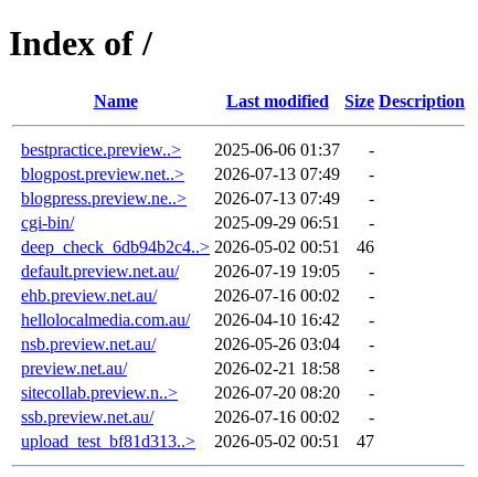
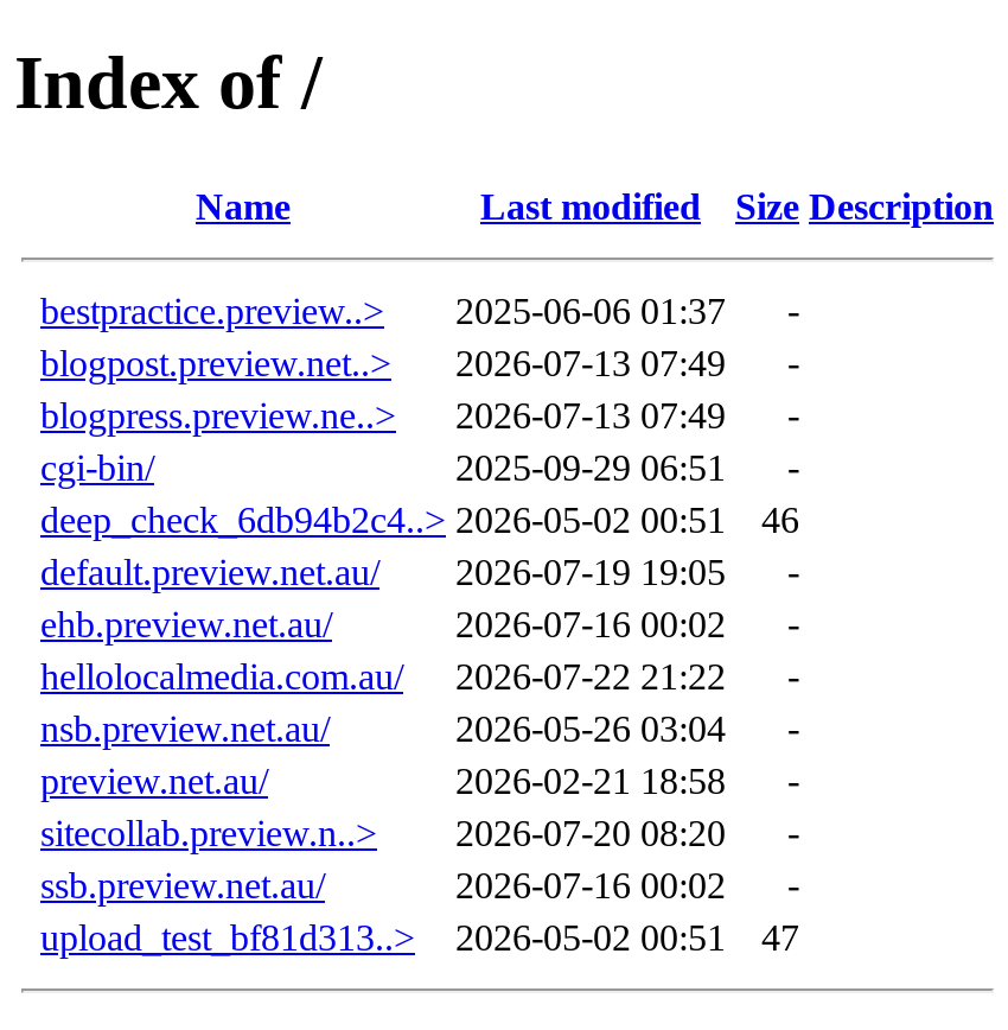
[214,310,340,329] 2026-04-10 16:42 -> [455,656,726,696] 2026-07-22 21:22

